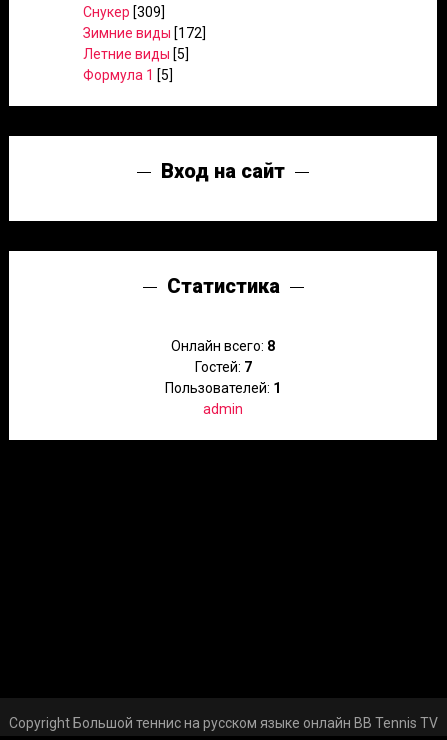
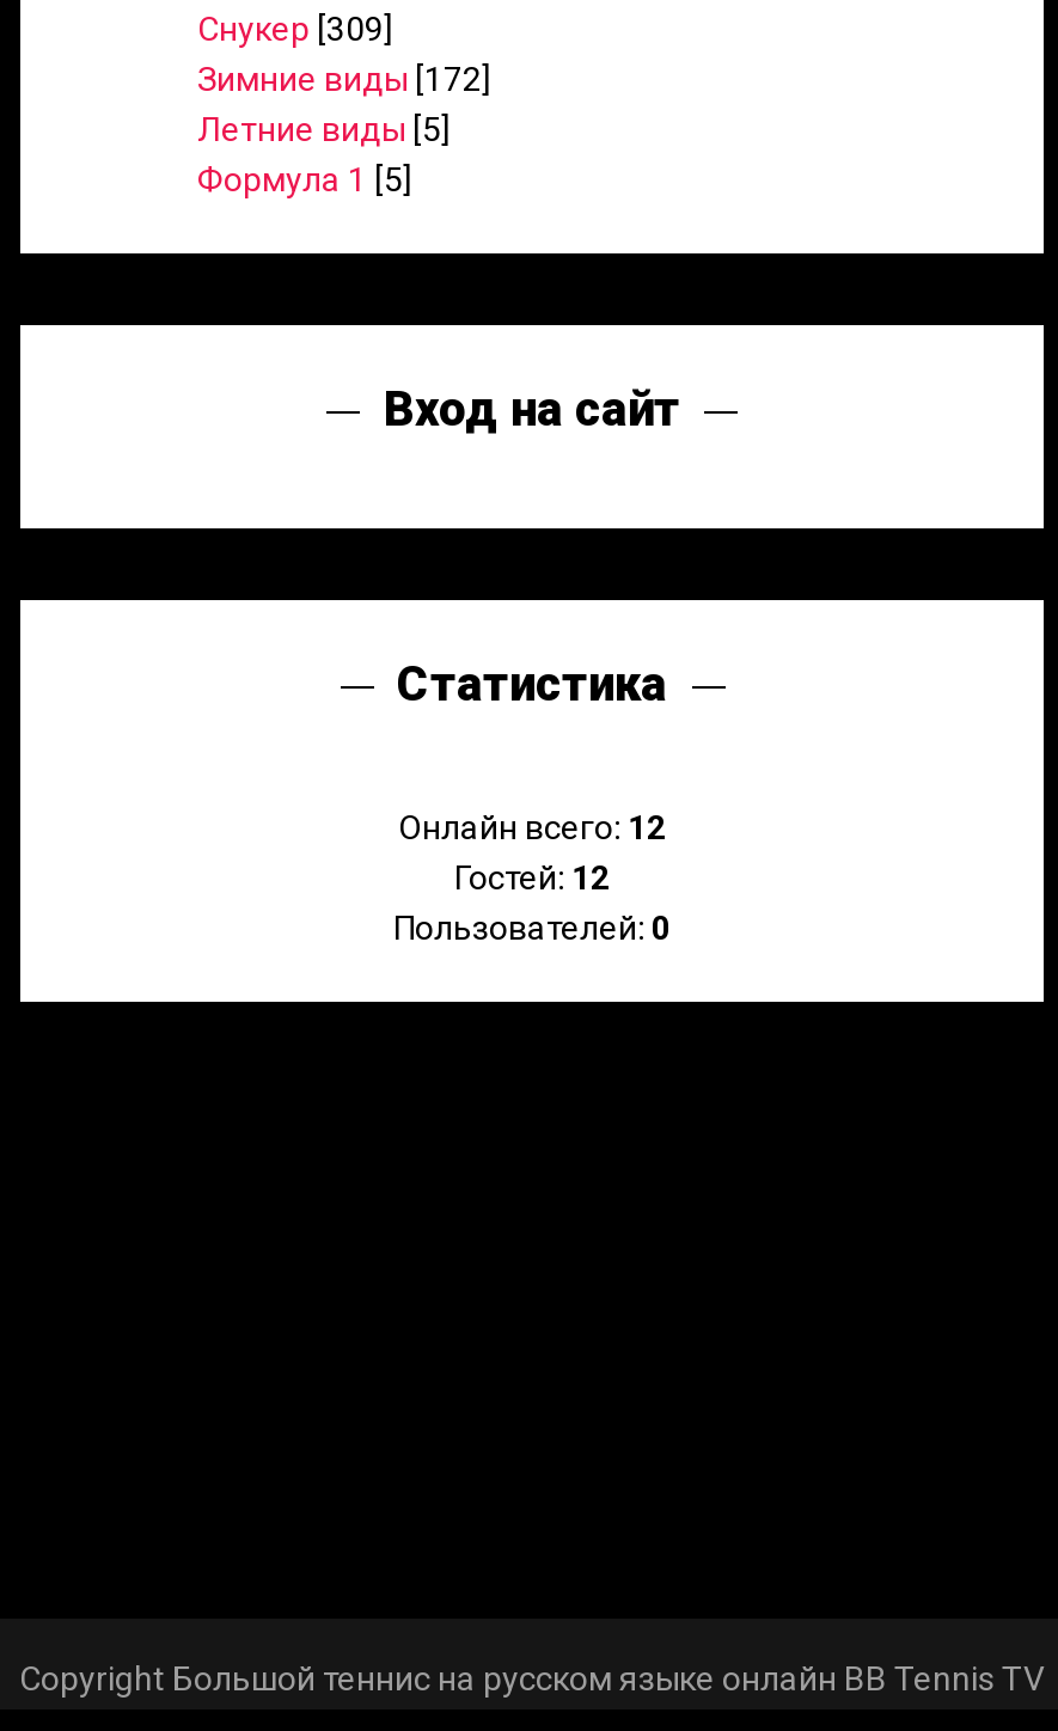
[165,338,281,417] Онлайн всего: 8 | Гостей: 7 | Пользователей: 1 | admin -> [393,807,671,946] Онлайн всего: 12 | Гостей: 12 | Пользователей: 0

